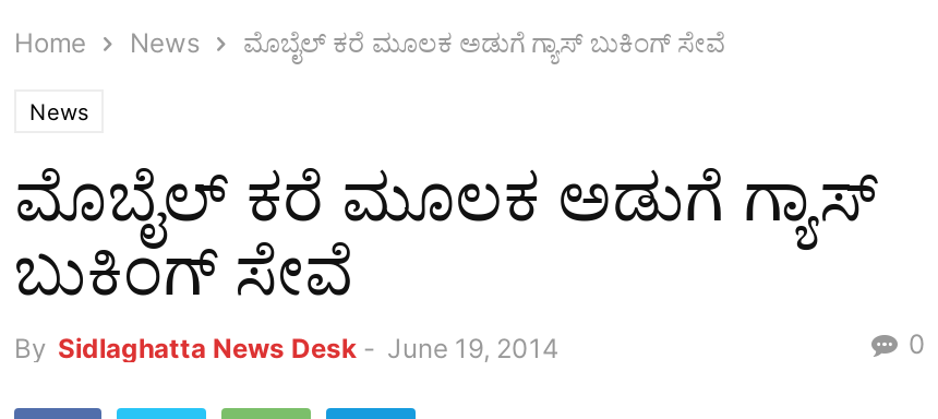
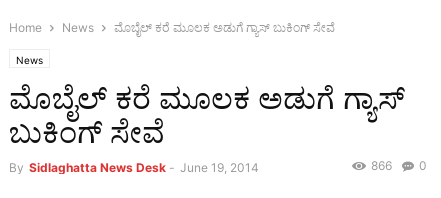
none -> [371,158,392,173] 866

